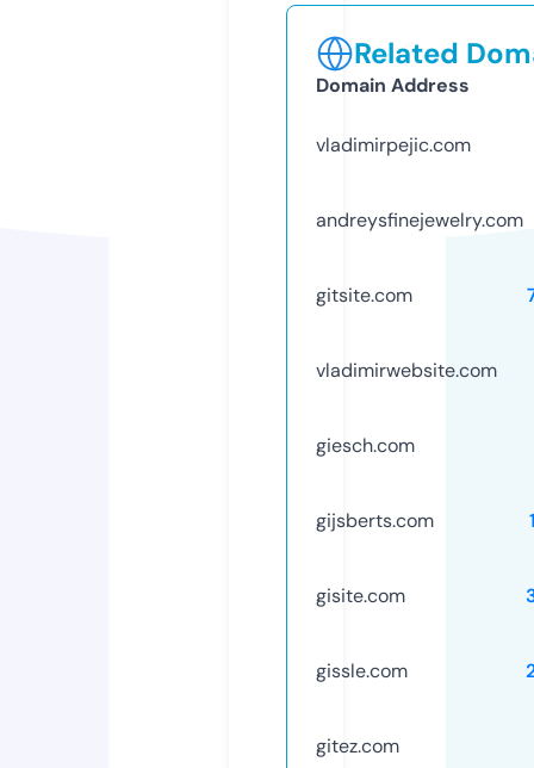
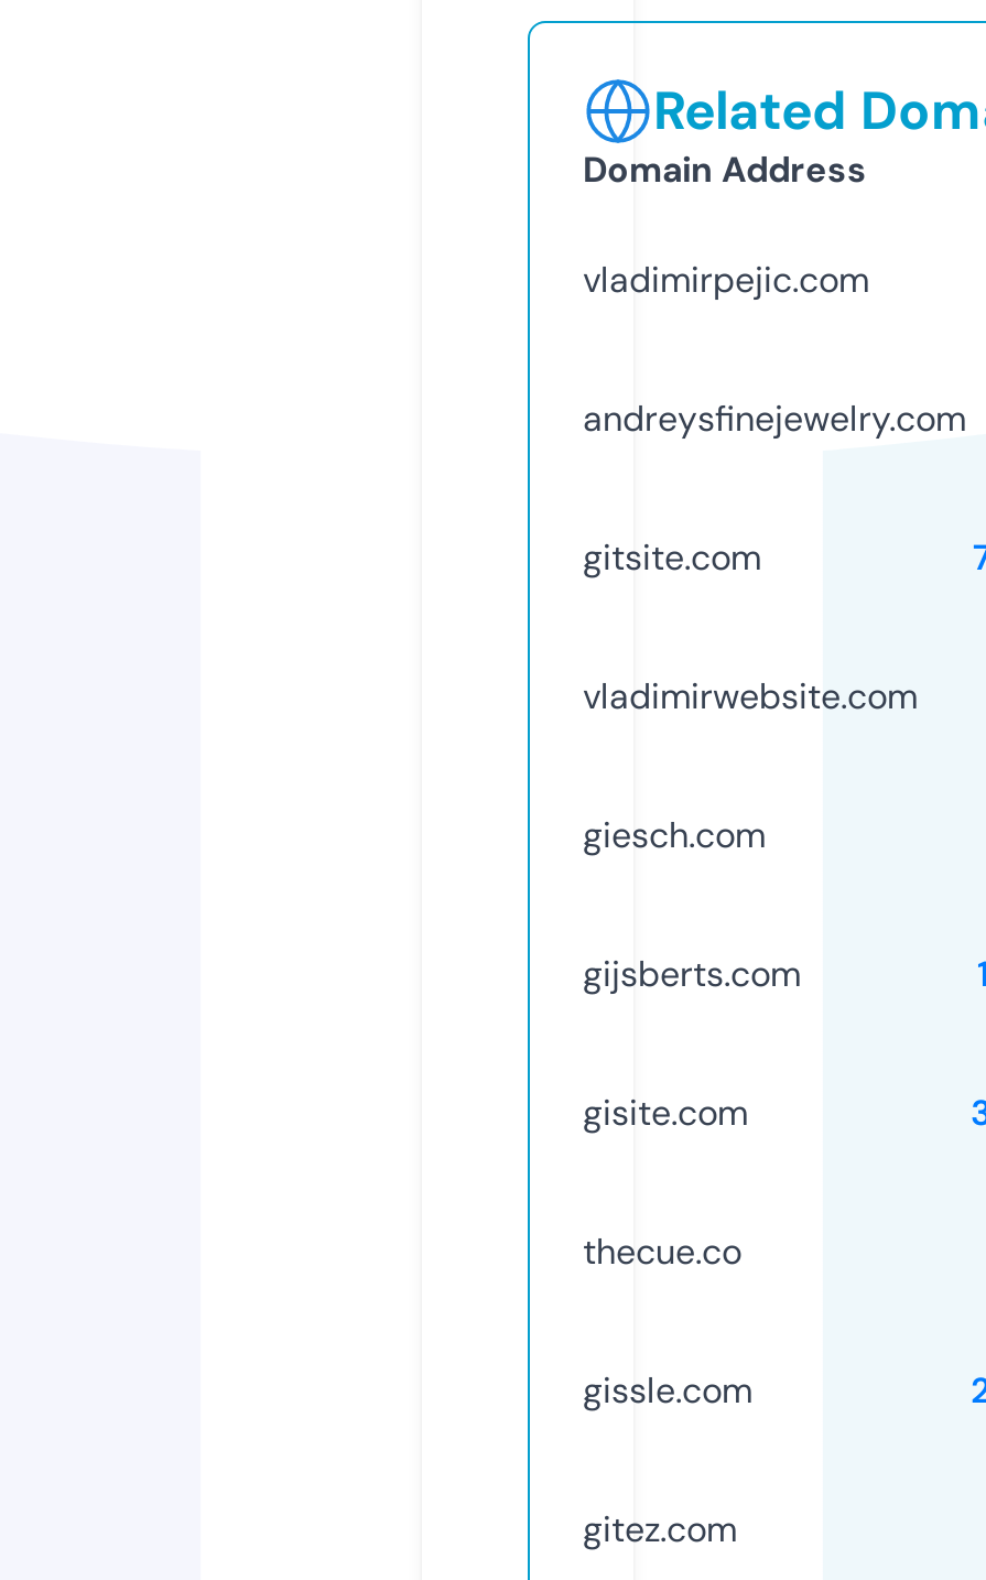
none -> [583,1228,741,1274] thecue.co

